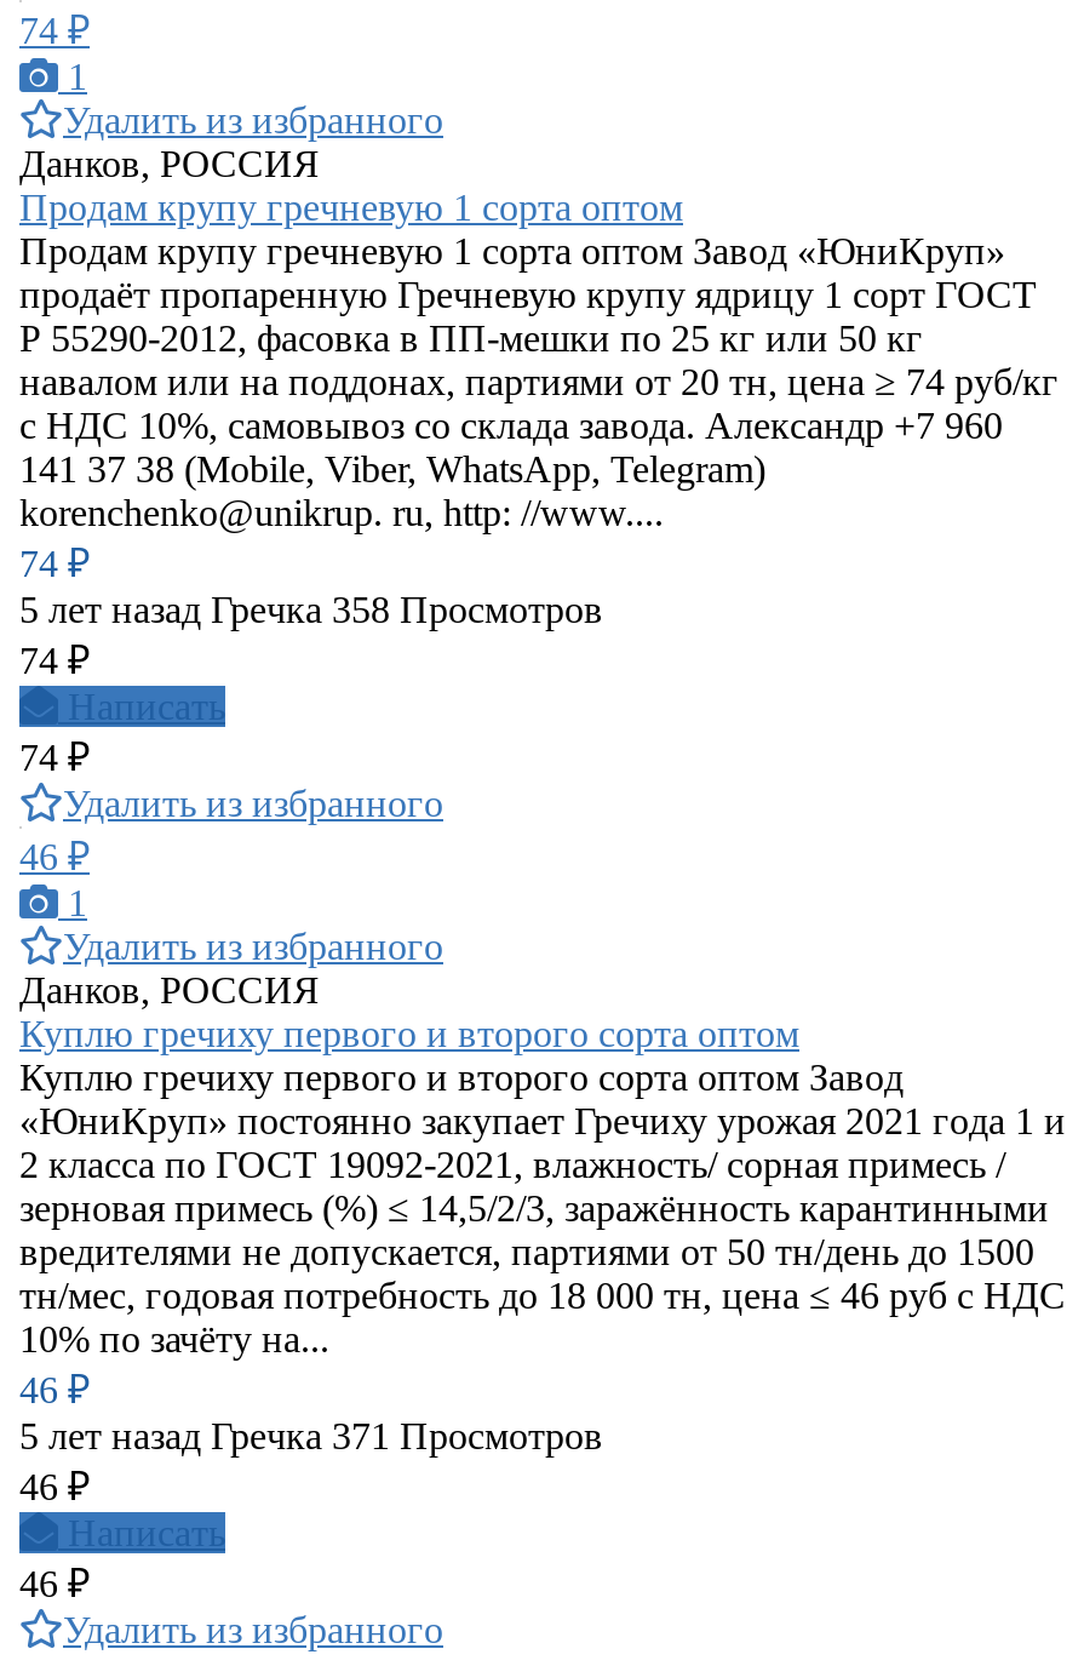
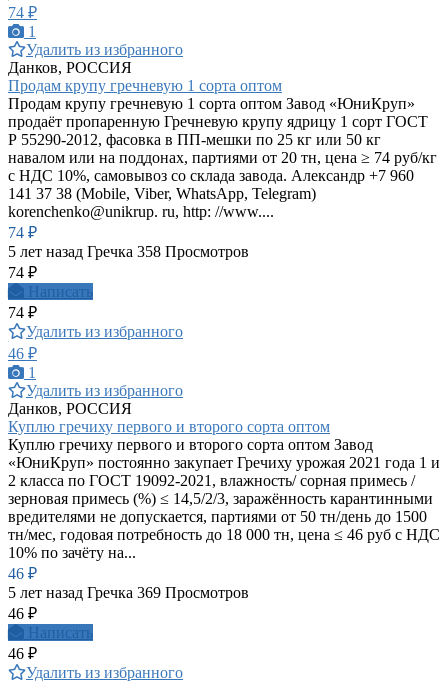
[19,1415,603,1456] 5 лет назад Гречка 371 Просмотров -> [8,584,249,601] 5 лет назад Гречка 369 Просмотров

